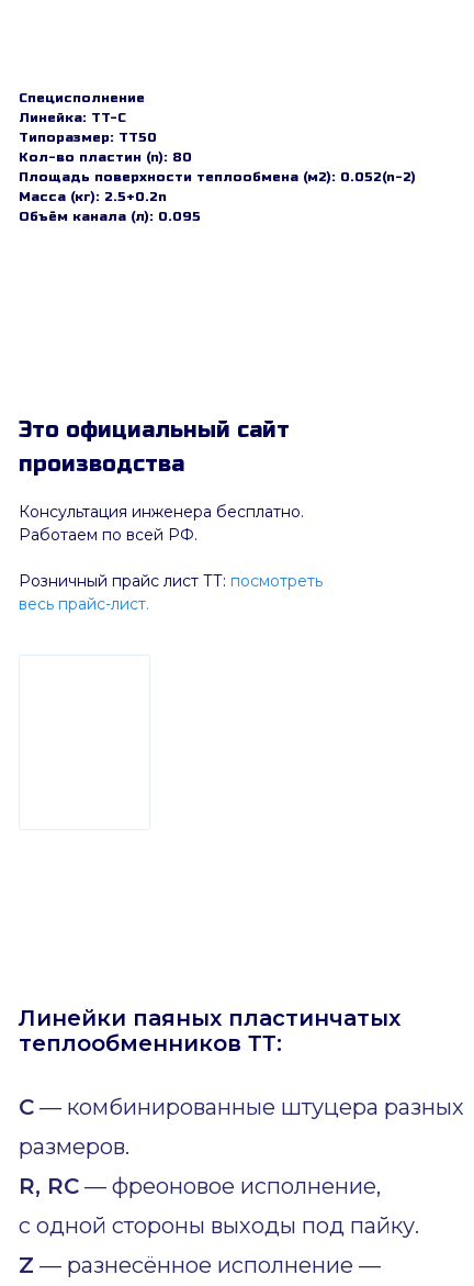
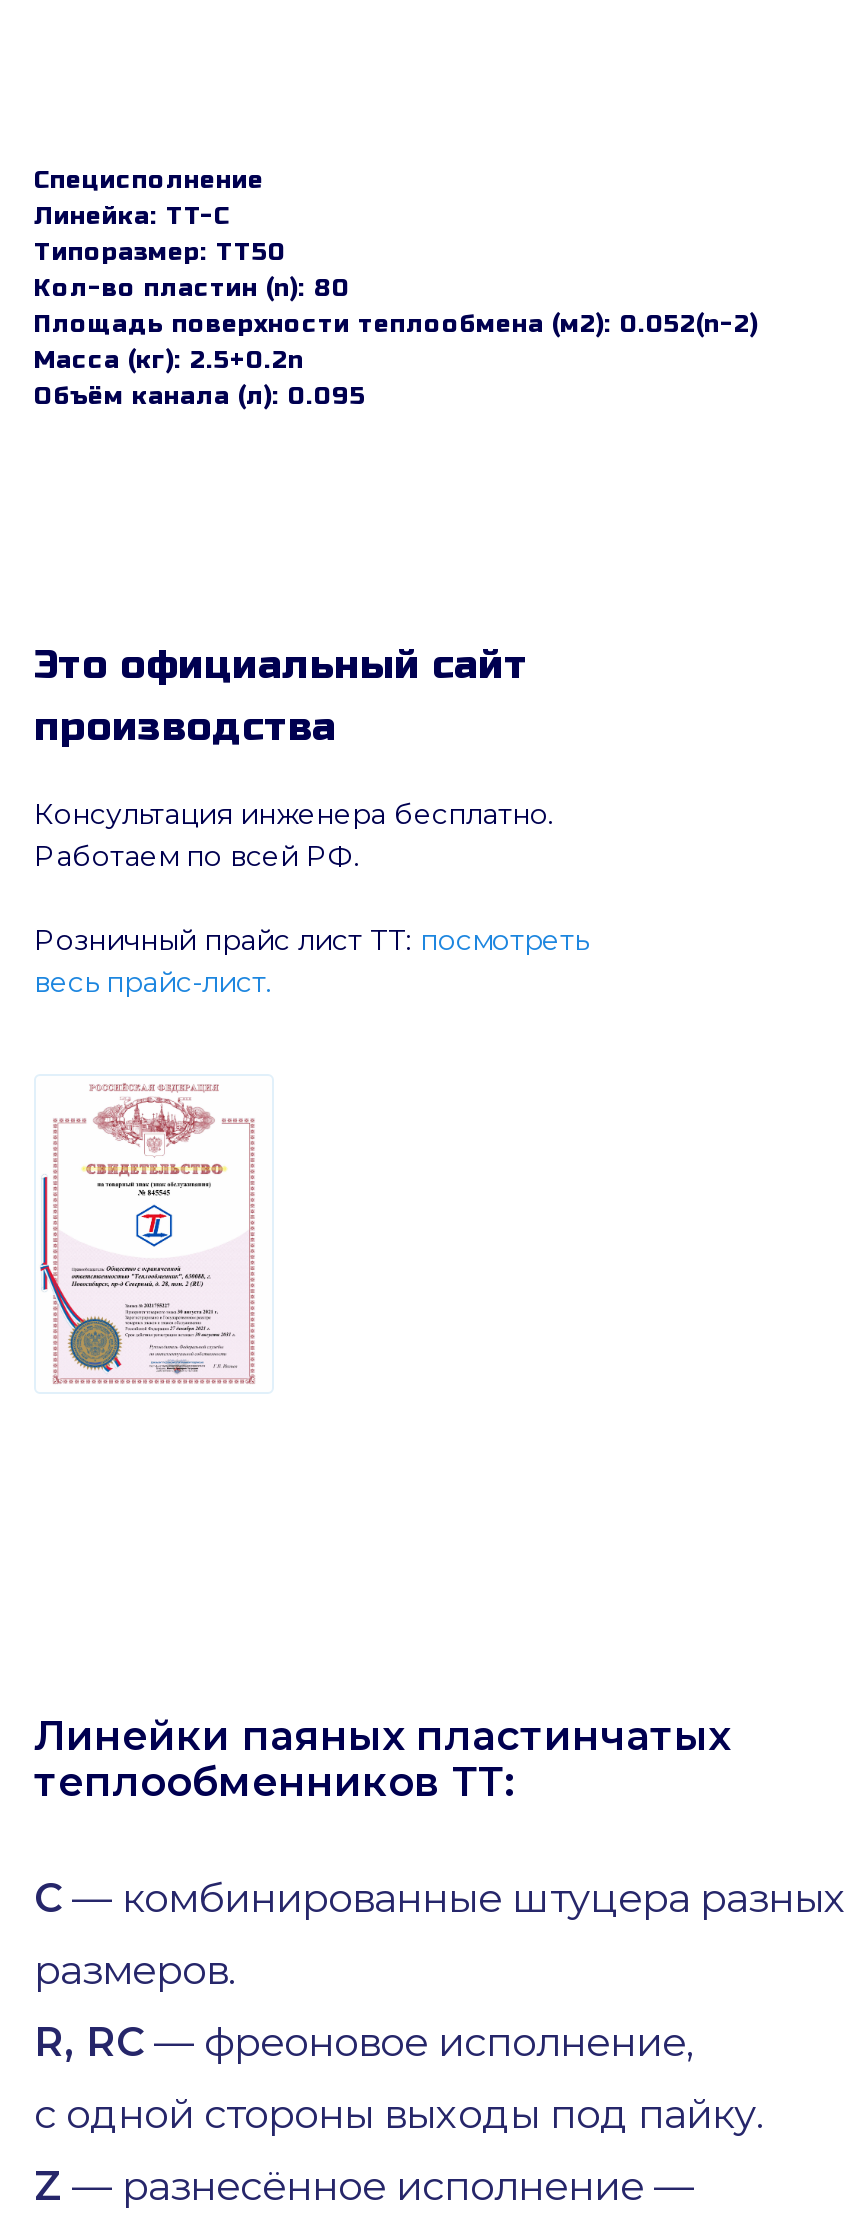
none -> [38,1082,256,1386] [image]

